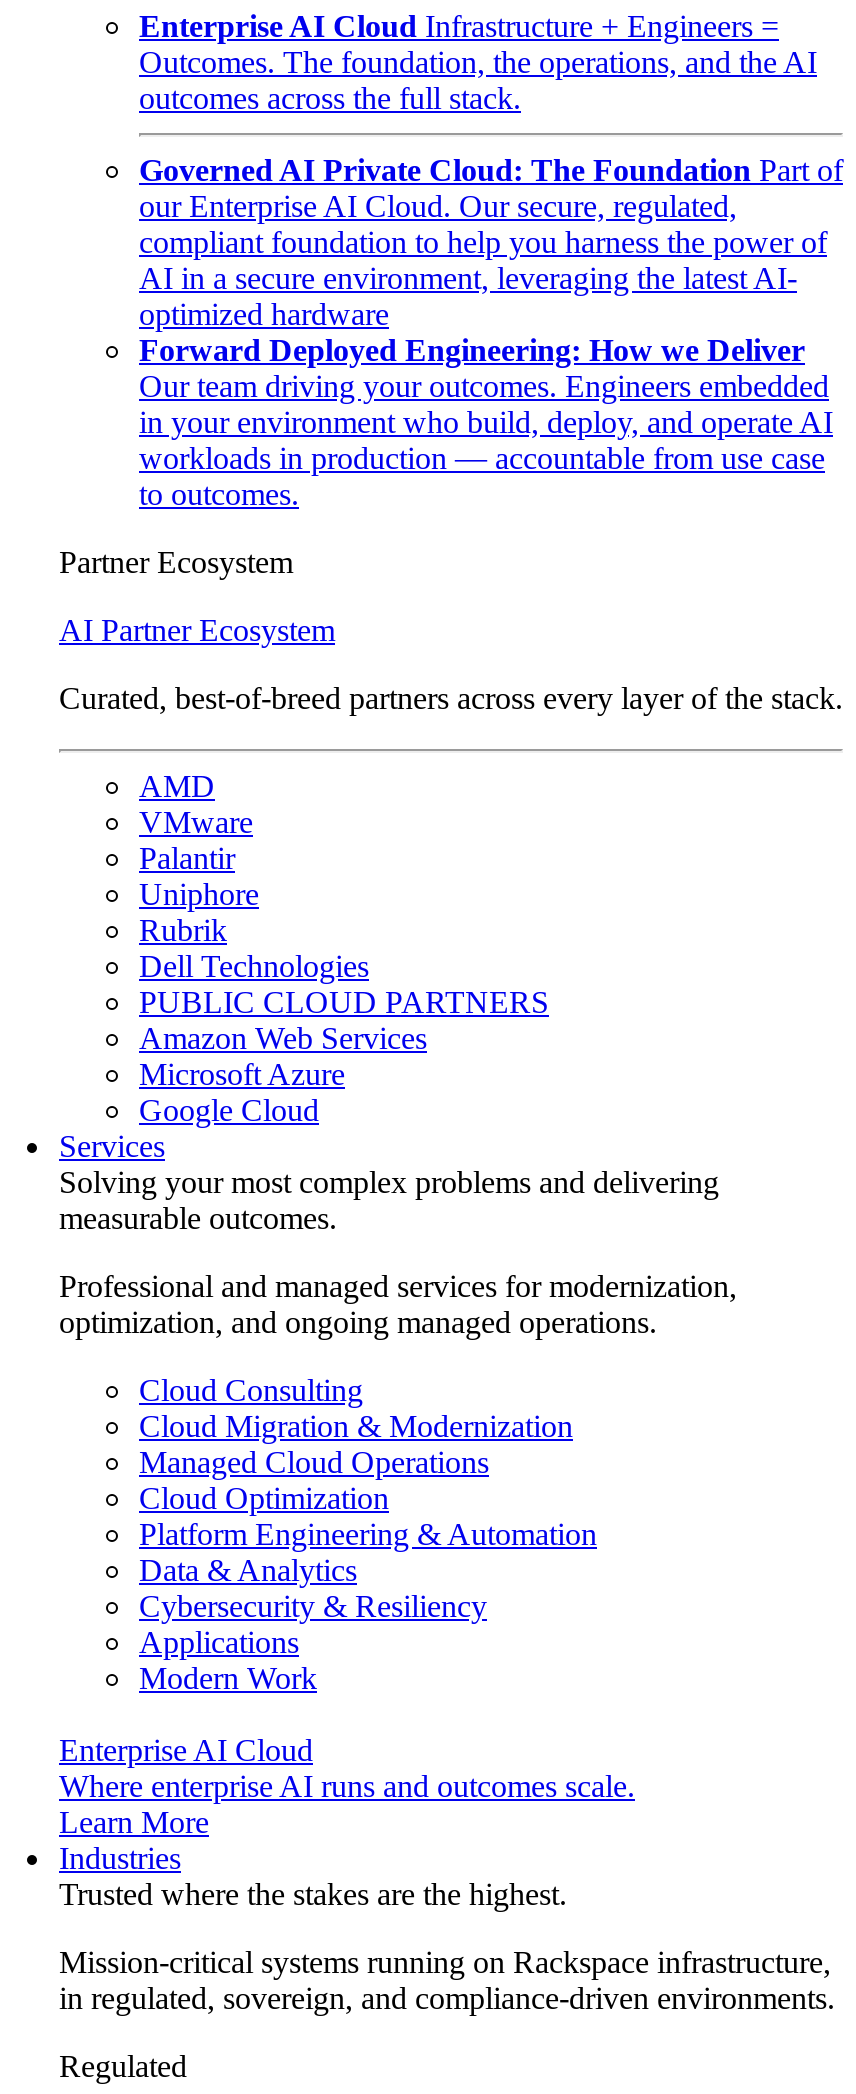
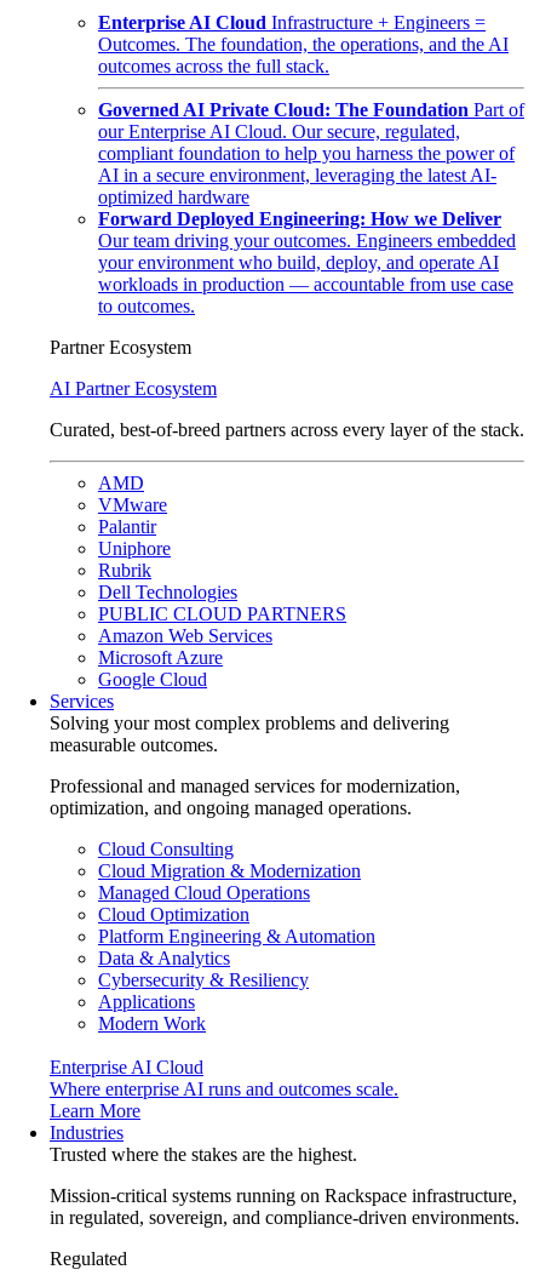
[139,405,833,439] in your environment who build, deploy, and operate AI -> [98,252,499,273] your environment who build, deploy, and operate AI

